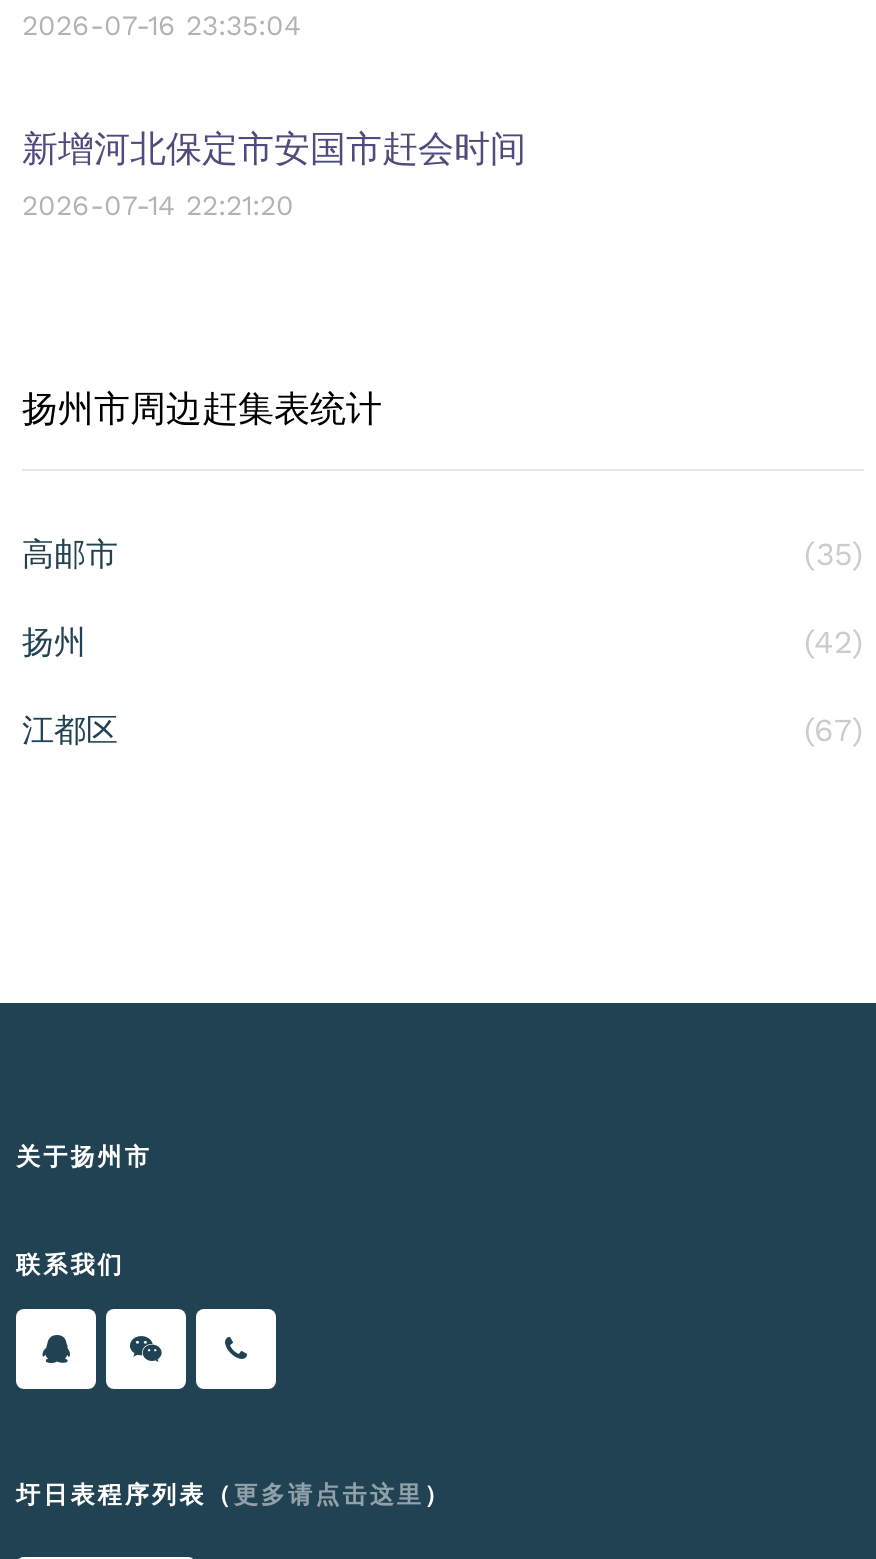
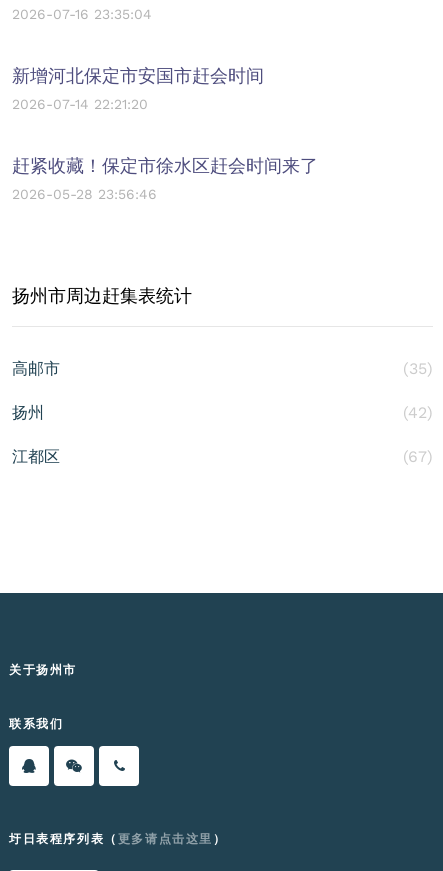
none -> [12,155,318,202] 赶紧收藏！保定市徐水区赶会时间来了 | 2026-05-28 23:56:46

